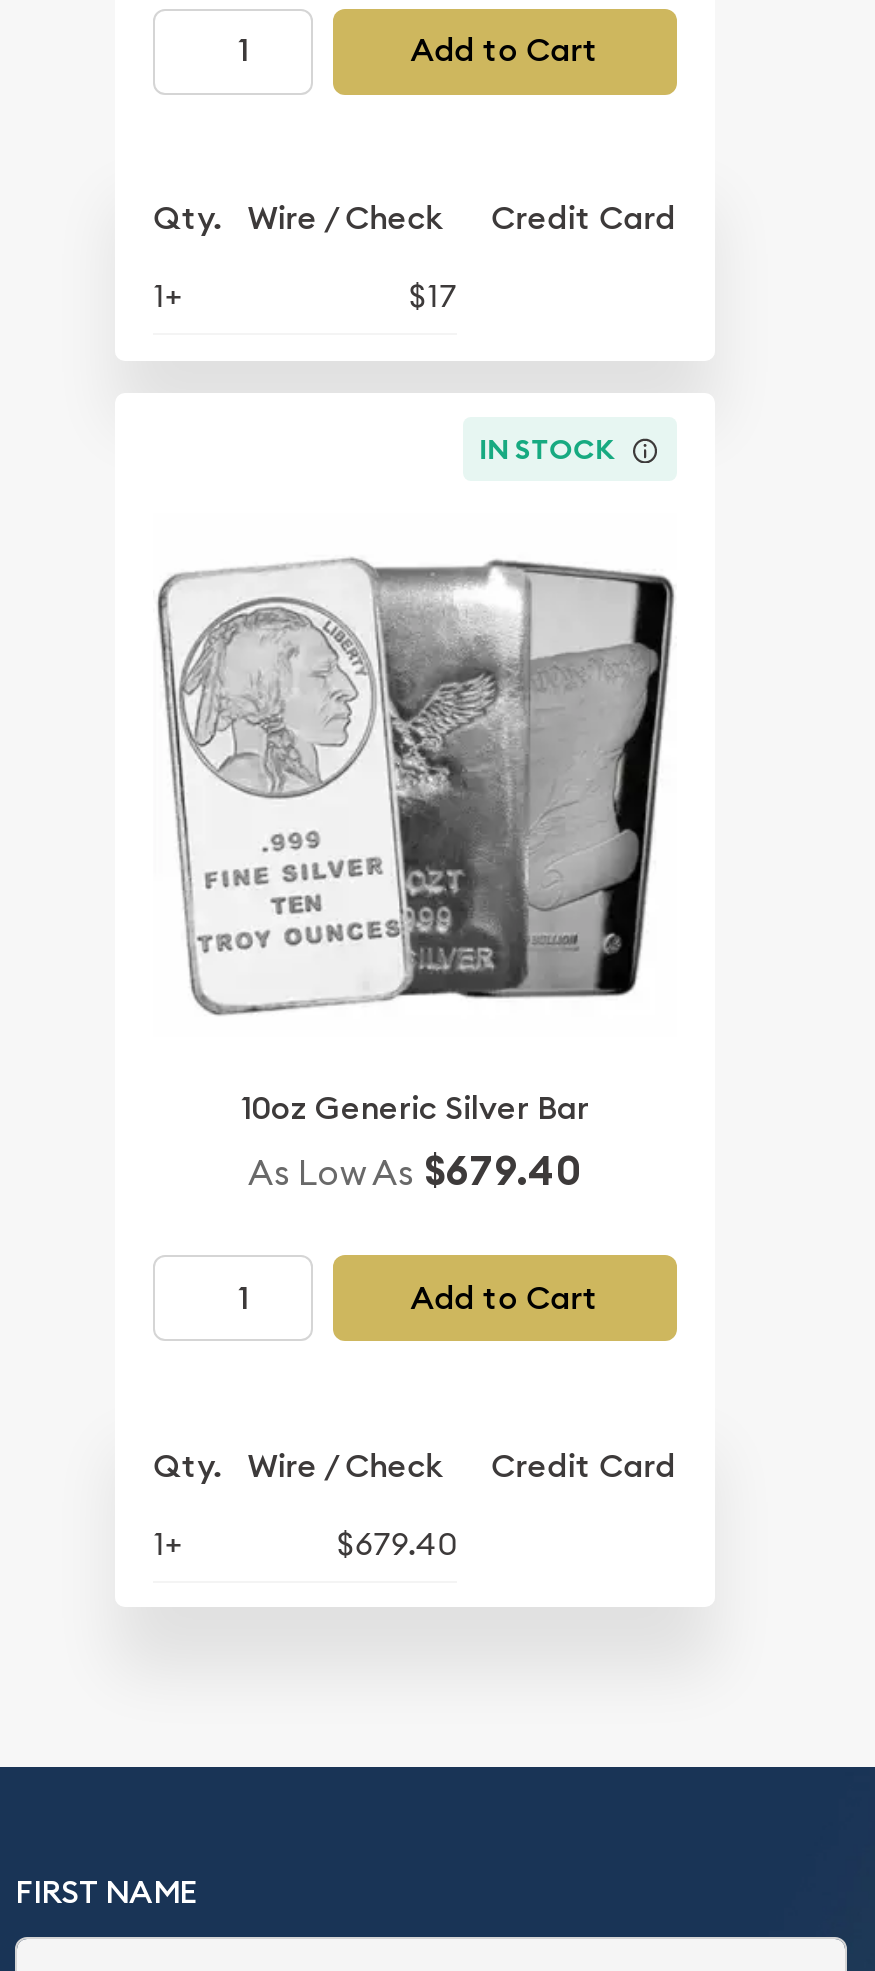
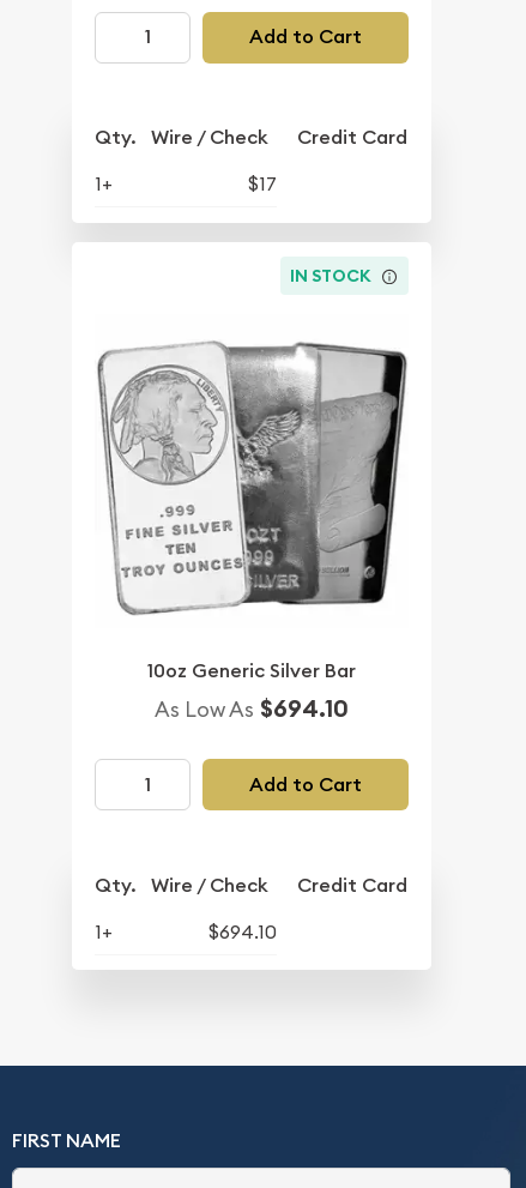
[248,1144,582,1196] As Low As $679.40 -> [155,692,349,723] As Low As $694.10
[337,1522,457,1562] $679.40 -> [209,919,277,943] $694.10

